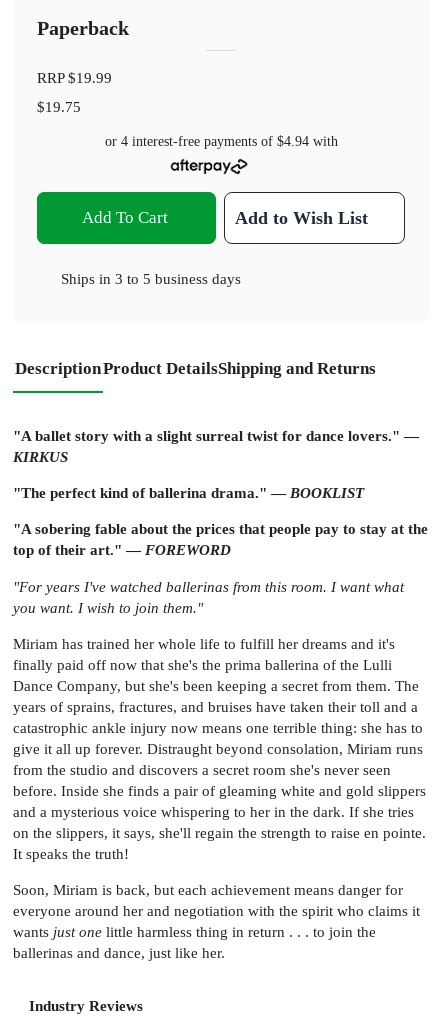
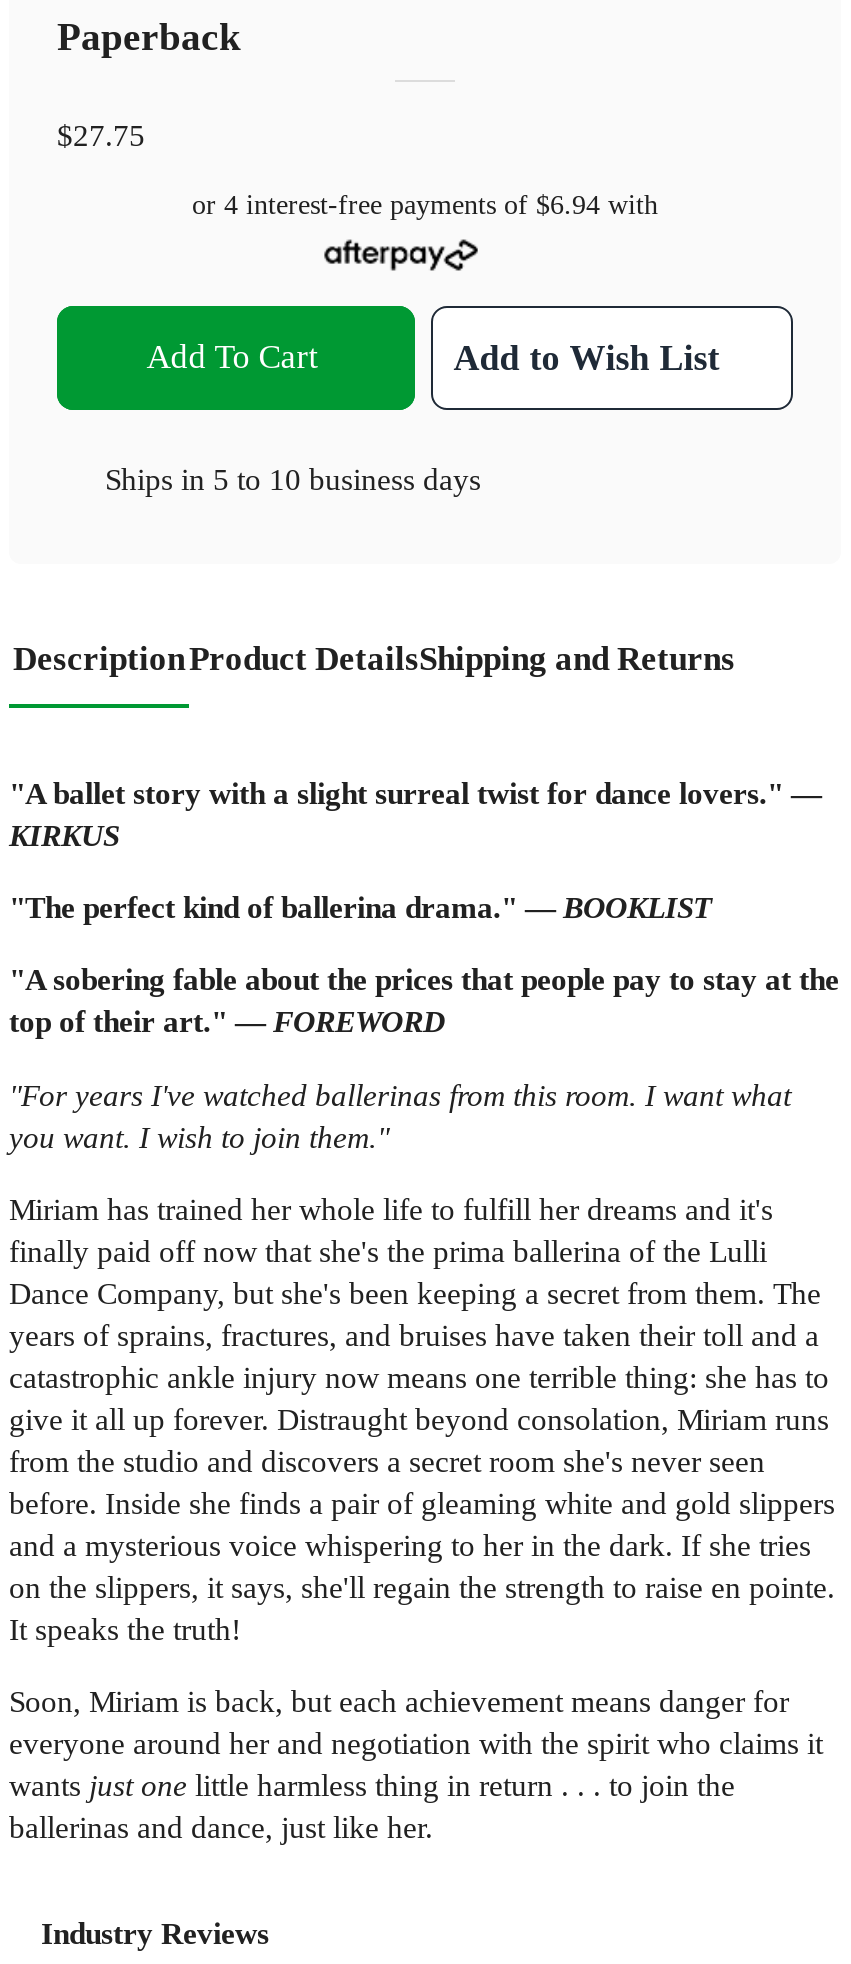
[37,69,337,149] RRP $19.99 | $19.75 | or 4 interest-free payments of $4.94 with -> [57,119,658,221] $27.75 | or 4 interest-free payments of $6.94 with
[61,270,241,287] Ships in 3 to 5 business days -> [105,462,481,496] Ships in 5 to 10 business days

